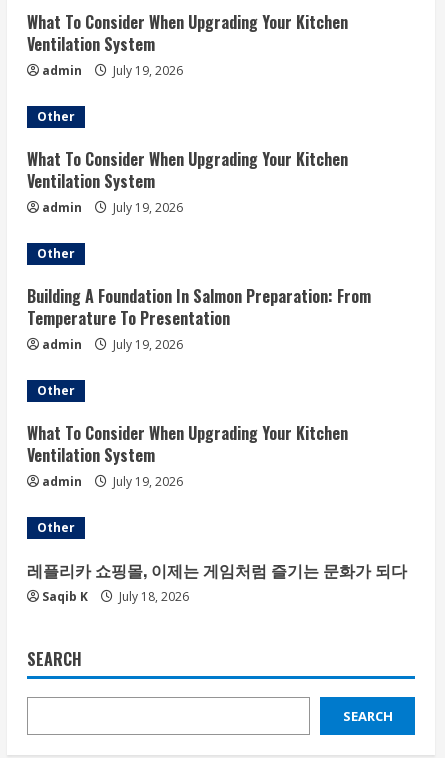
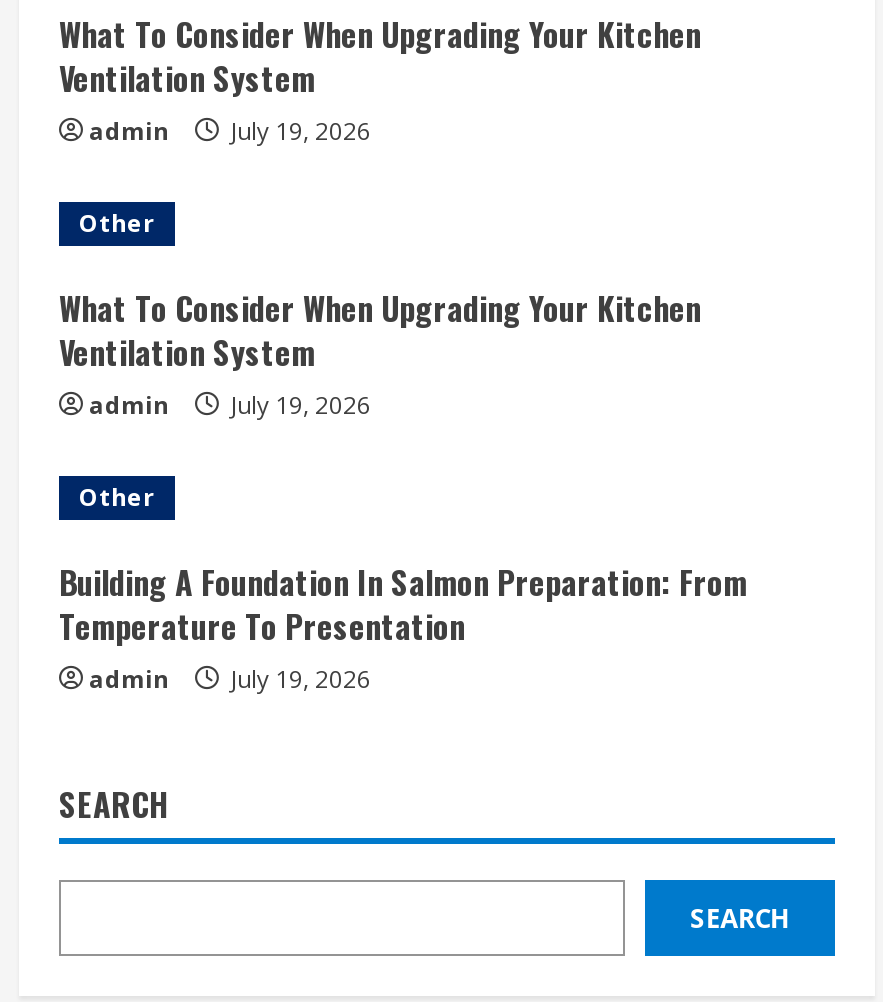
[27,382,407,605] Other | What To Consider When Upgrading Your Kitchen | Ventilation System | admin | July 19, 2026 | Other | 레플리카 쇼핑몰, 이제는 게임처럼 즐기는 문화가 되다 | Saqib K | July 18, 2026 -> none

